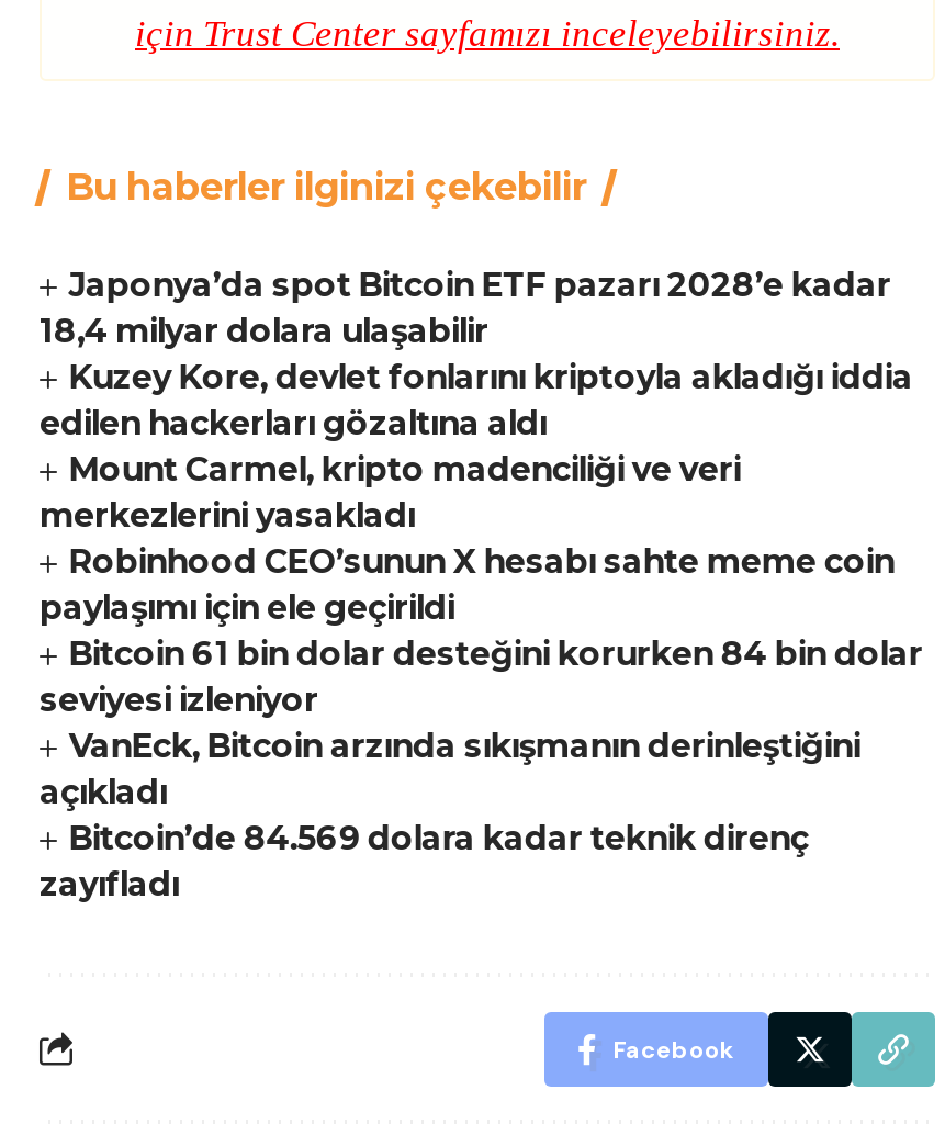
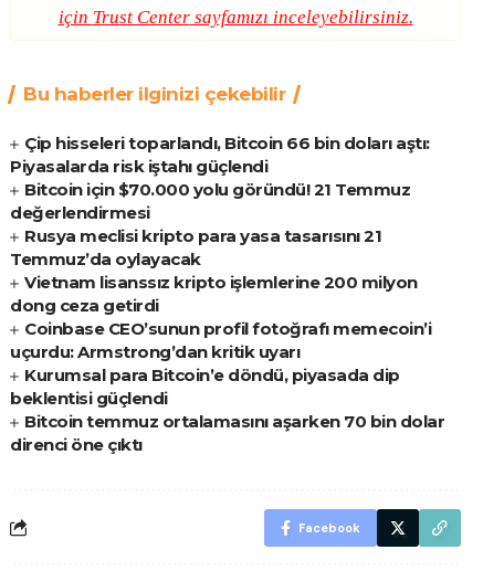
[40,263,923,904] Japonya’da spot Bitcoin ETF pazarı 2028’e kadar | 18,4 milyar dolara ulaşabilir | Kuzey Kore, devlet fonlarını kriptoyla akladığı iddia | edilen hackerları gözaltına aldı | Mount Carmel, kripto madenciliği ve veri | merkezlerini yasakladı | Robinhood CEO’sunun X hesabı sahte meme coin | paylaşımı için ele geçirildi | Bitcoin 61 bin dolar desteğini korurken 84 bin dolar | seviyesi izleniyor | VanEck, Bitcoin arzında sıkışmanın derinleştiğini | açıkladı | Bitcoin’de 84.569 dolara kadar teknik direnç | zayıfladı -> [10,132,445,455] Çip hisseleri toparlandı, Bitcoin 66 bin doları aştı: | Piyasalarda risk iştahı güçlendi | Bitcoin için $70.000 yolu göründü! 21 Temmuz | değerlendirmesi | Rusya meclisi kripto para yasa tasarısını 21 | Temmuz’da oylayacak | Vietnam lisanssız kripto işlemlerine 200 milyon | dong ceza getirdi | Coinbase CEO’sunun profil fotoğrafı memecoin’i | uçurdu: Armstrong’dan kritik uyarı | Kurumsal para Bitcoin’e döndü, piyasada dip | beklentisi güçlendi | Bitcoin temmuz ortalamasını aşarken 70 bin dolar | direnci öne çıktı

